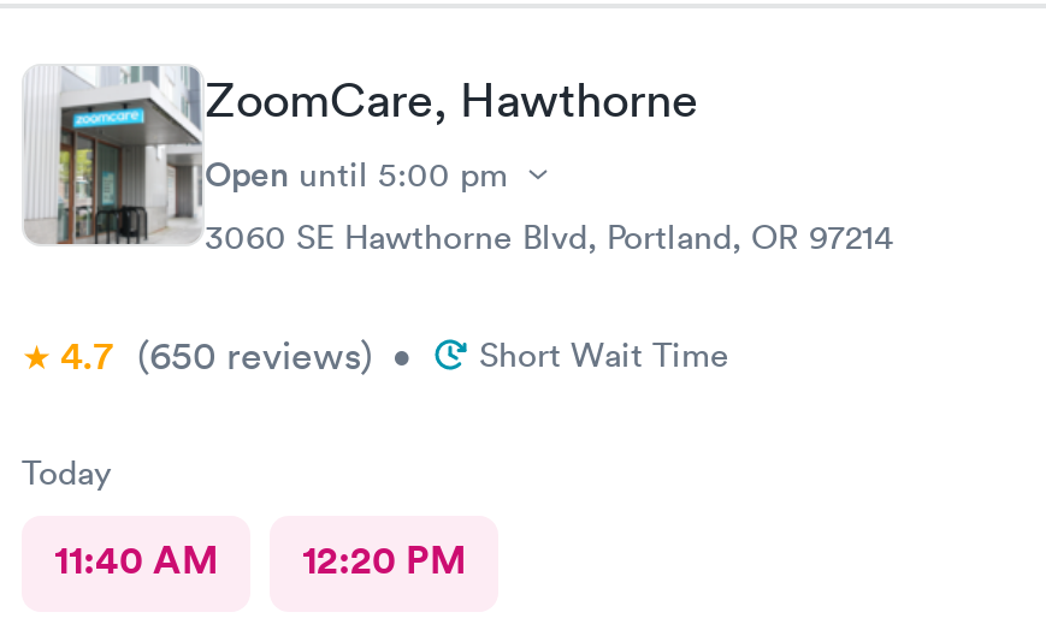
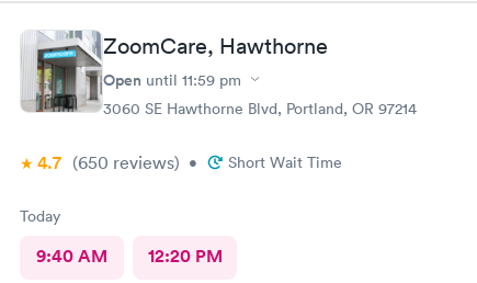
[205,150,508,198] Open until 5:00 pm -> [103,69,241,90] Open until 11:59 pm
[54,535,466,586] 11:40 AM 12:20 PM -> [36,244,222,267] 9:40 AM 12:20 PM

